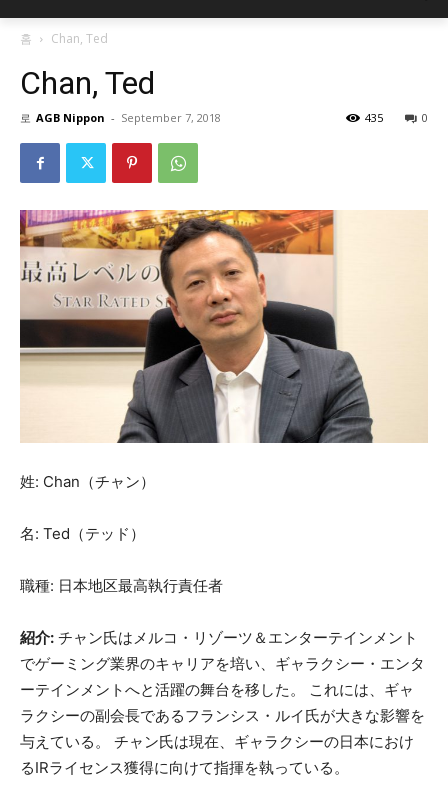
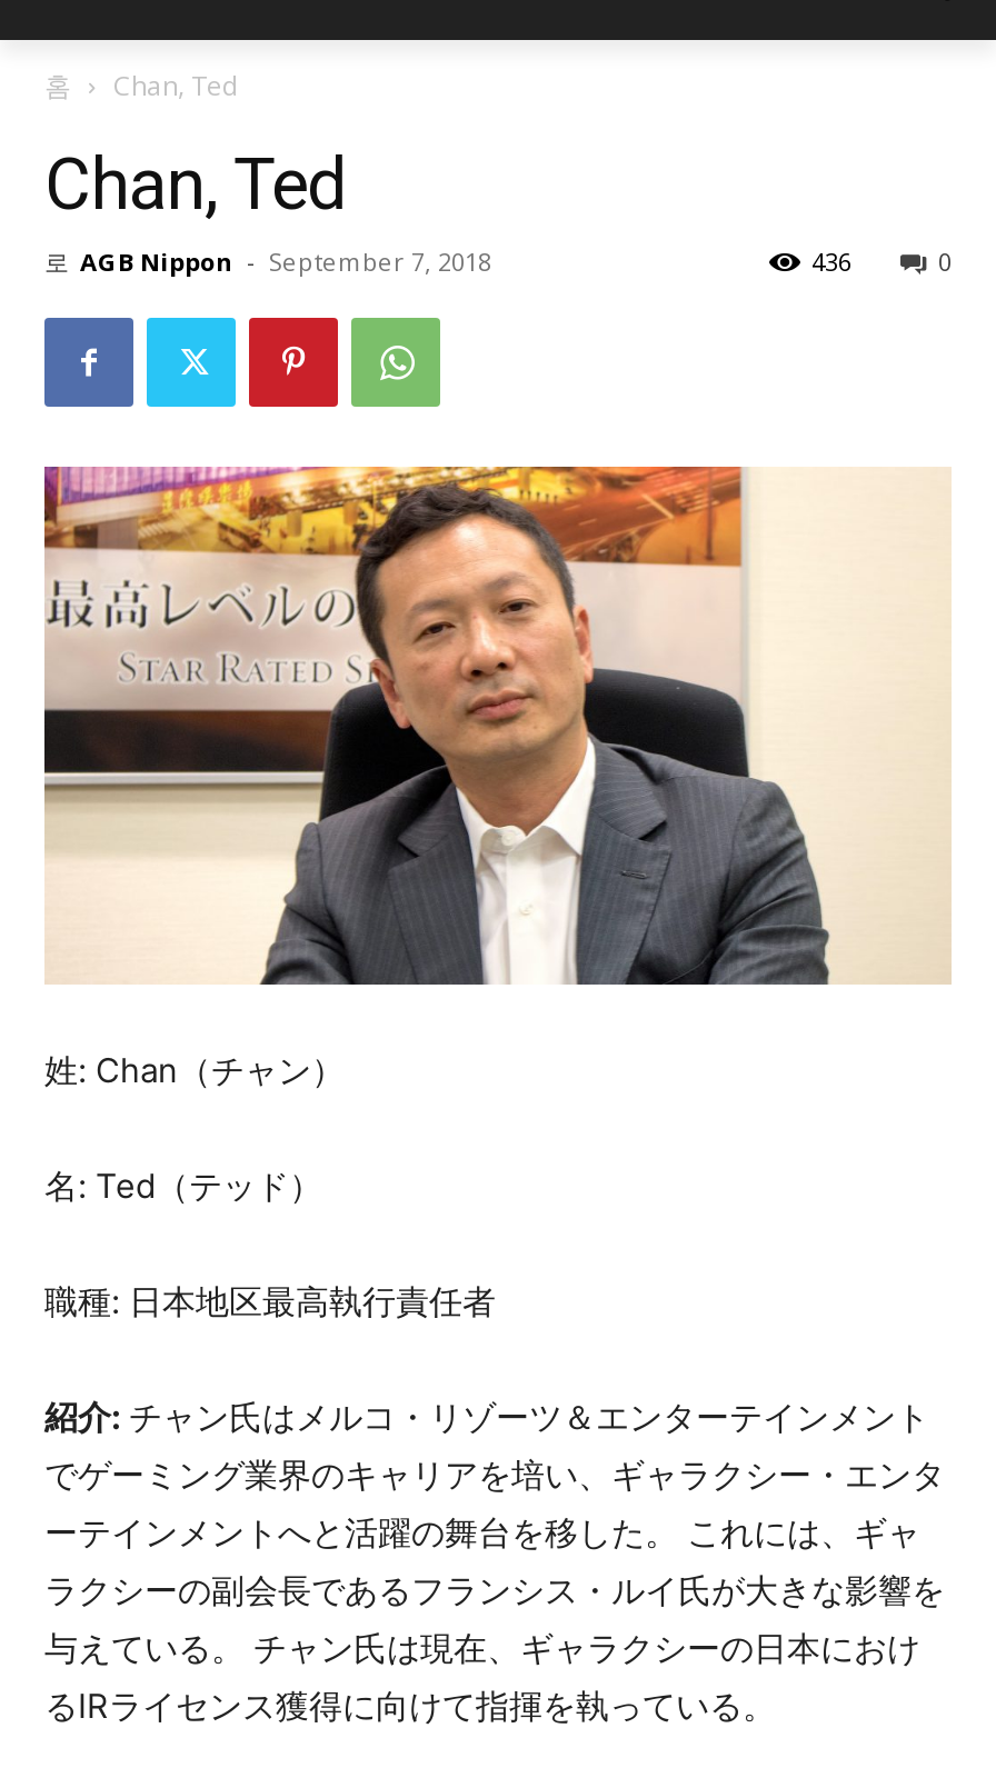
[365,110,383,125] 435 -> [811,244,851,278] 436

